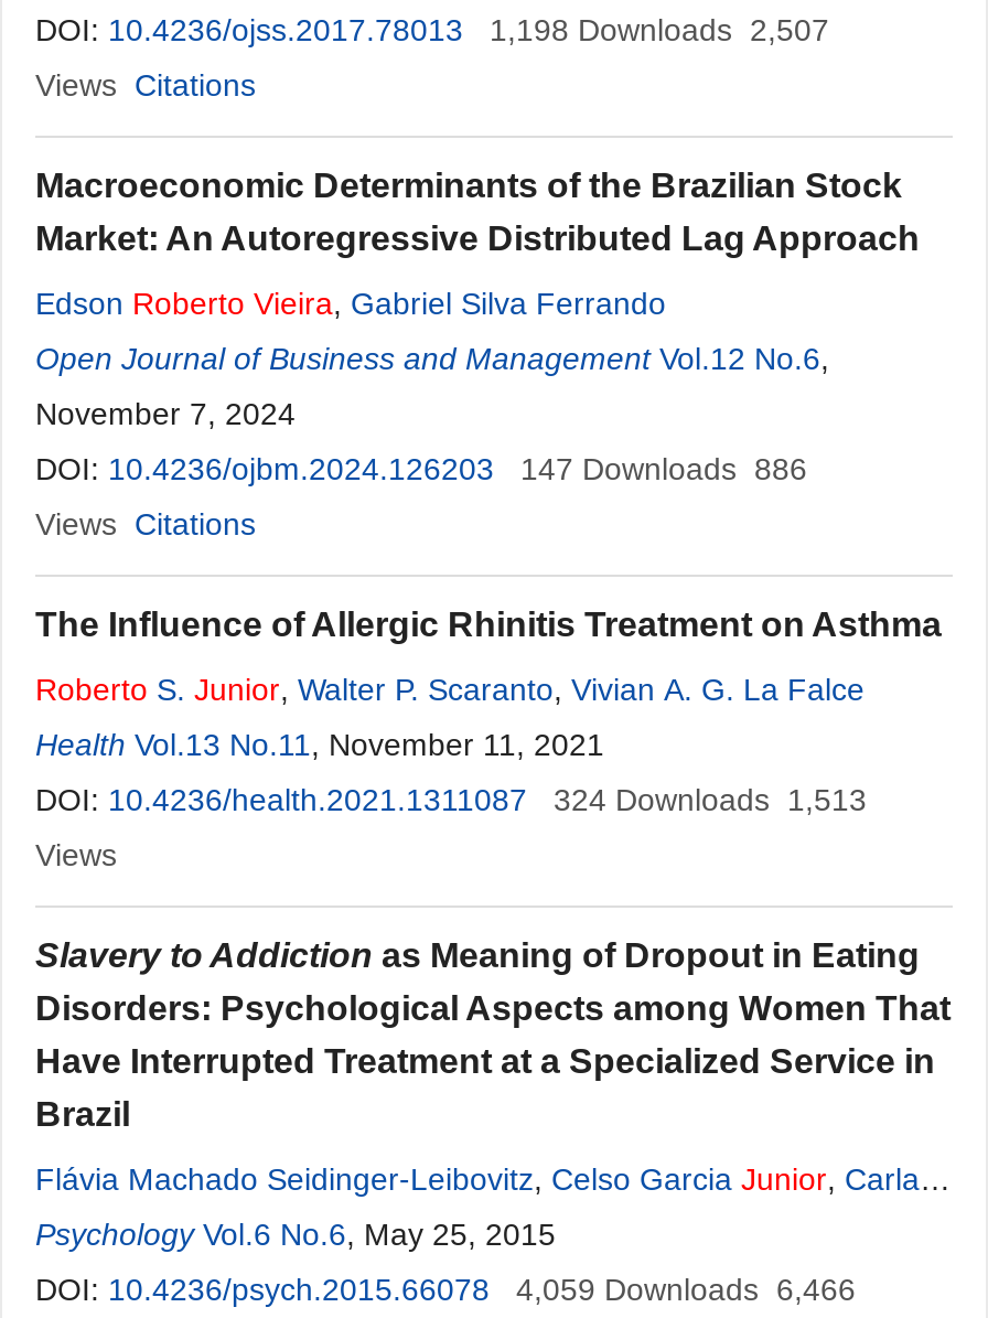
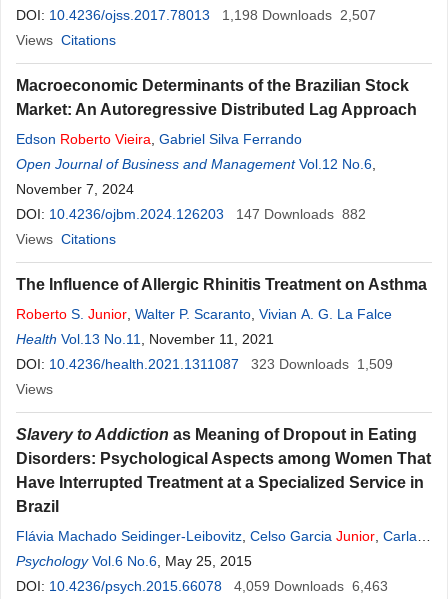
[35,451,807,486] DOI: 10.4236/ojbm.2024.126203 147 Downloads 886 -> [16,206,366,222] DOI: 10.4236/ojbm.2024.126203 147 Downloads 882
[35,782,867,817] DOI: 10.4236/health.2021.1311087 324 Downloads 1,513 -> [16,356,393,372] DOI: 10.4236/health.2021.1311087 323 Downloads 1,509
[35,1272,856,1307] DOI: 10.4236/psych.2015.66078 4,059 Downloads 6,466 -> [16,578,388,594] DOI: 10.4236/psych.2015.66078 4,059 Downloads 6,463

